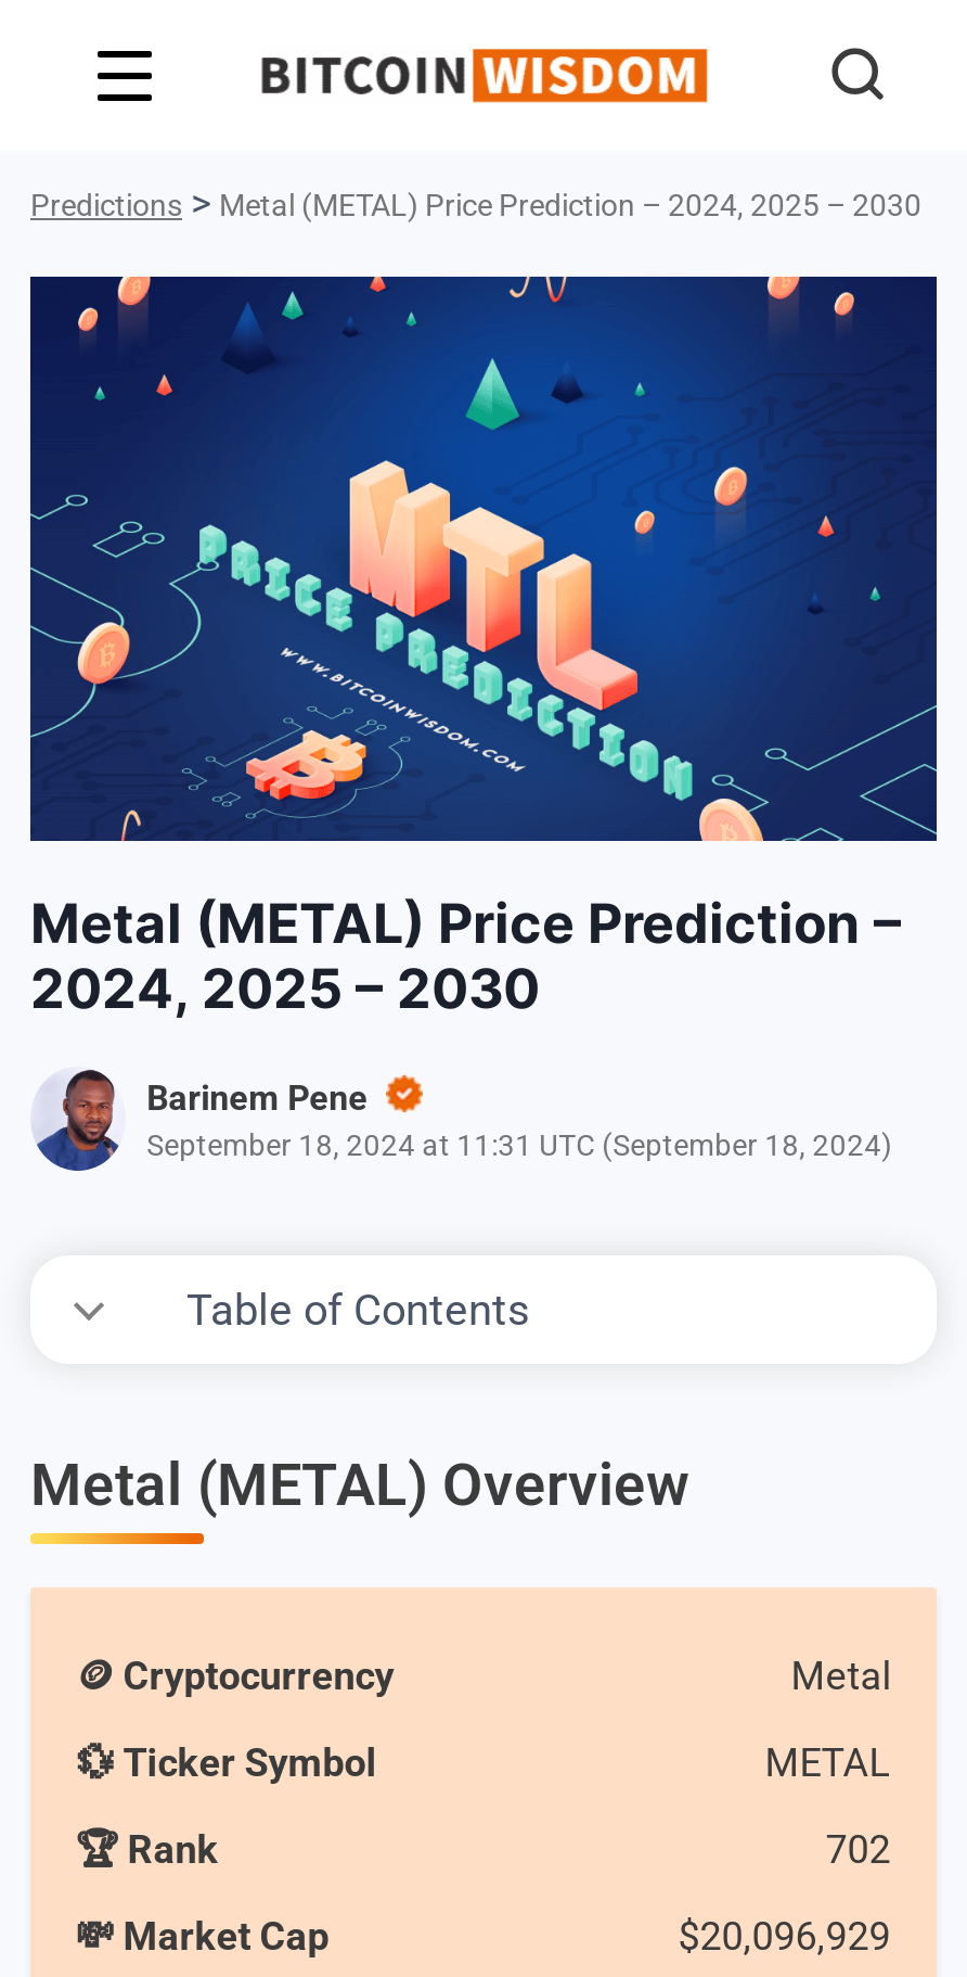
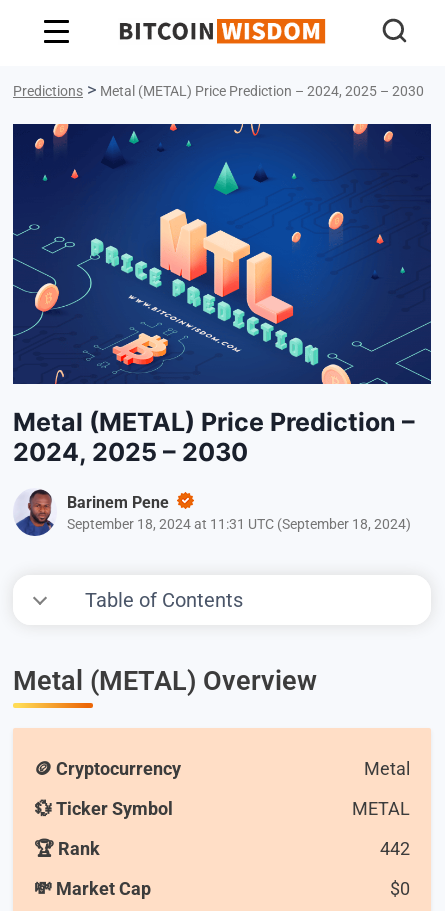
[826,1826,891,1871] 702 -> [380,838,410,859] 442
[678,1913,891,1958] $20,096,929 -> [390,878,410,899] $0

